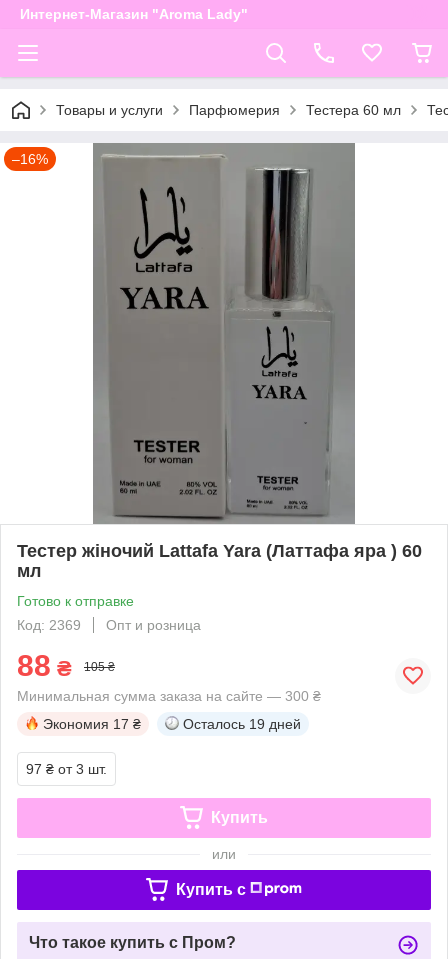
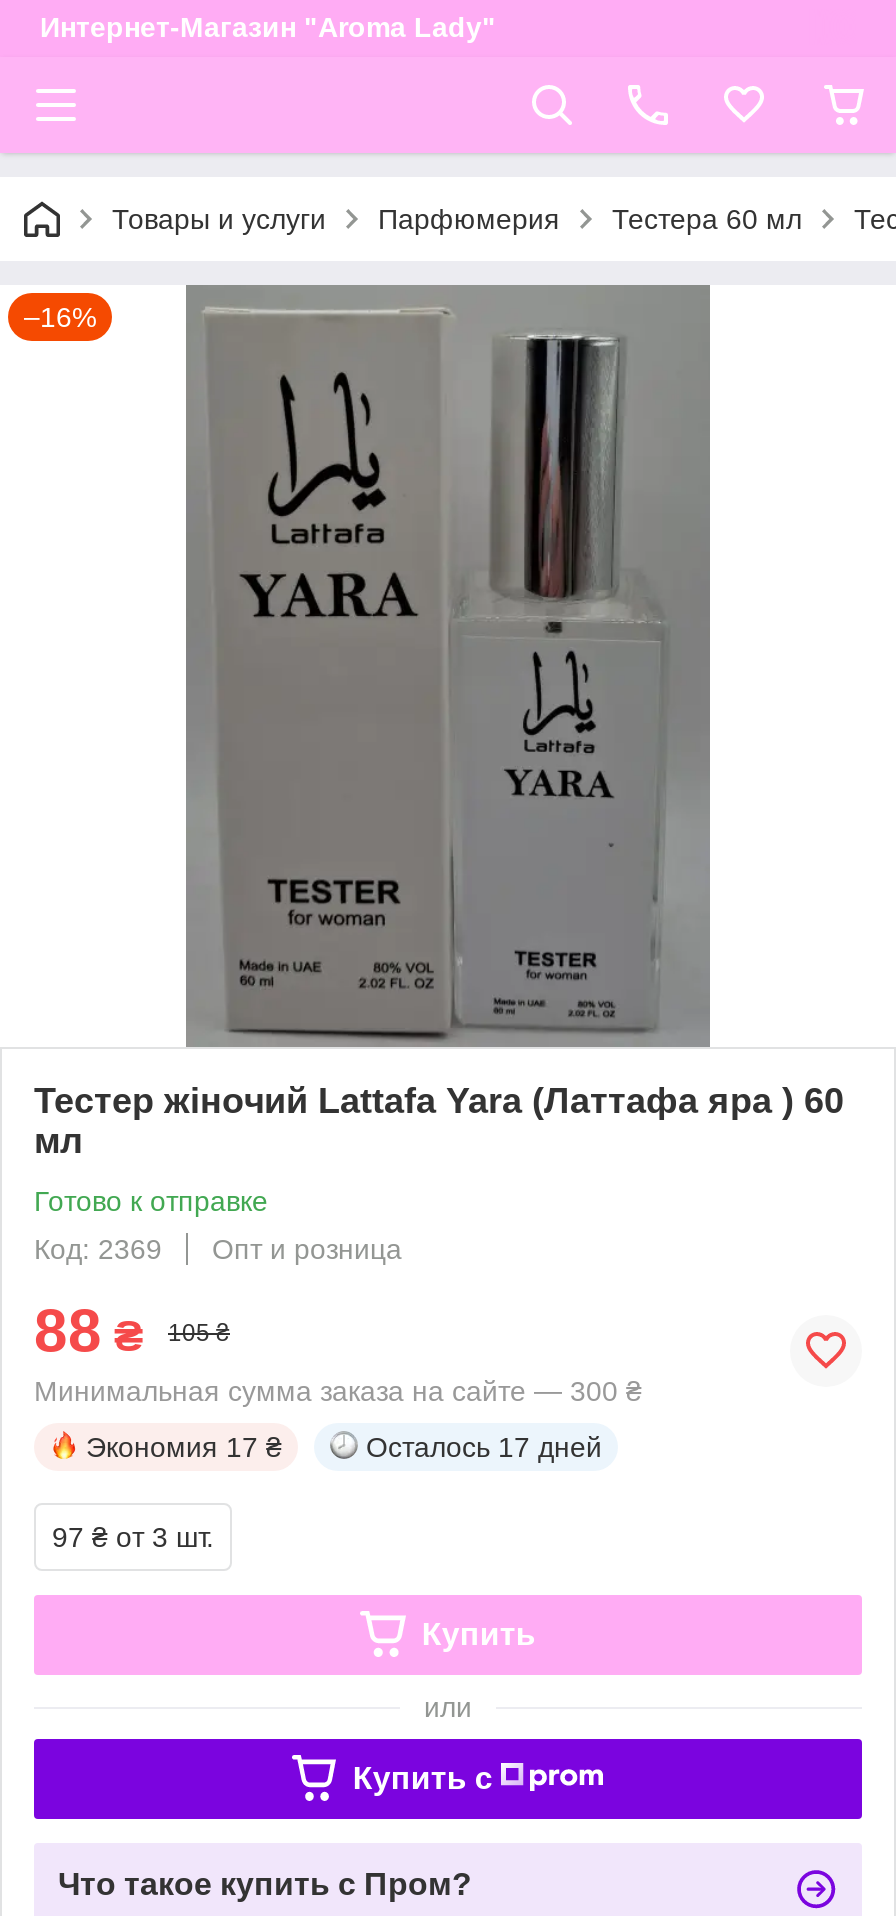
[183,716,301,732] Осталось 19 дней -> [366,1431,602,1463] Осталось 17 дней

